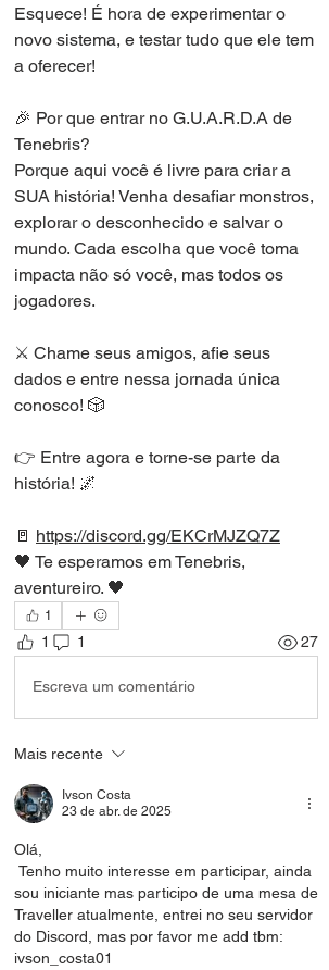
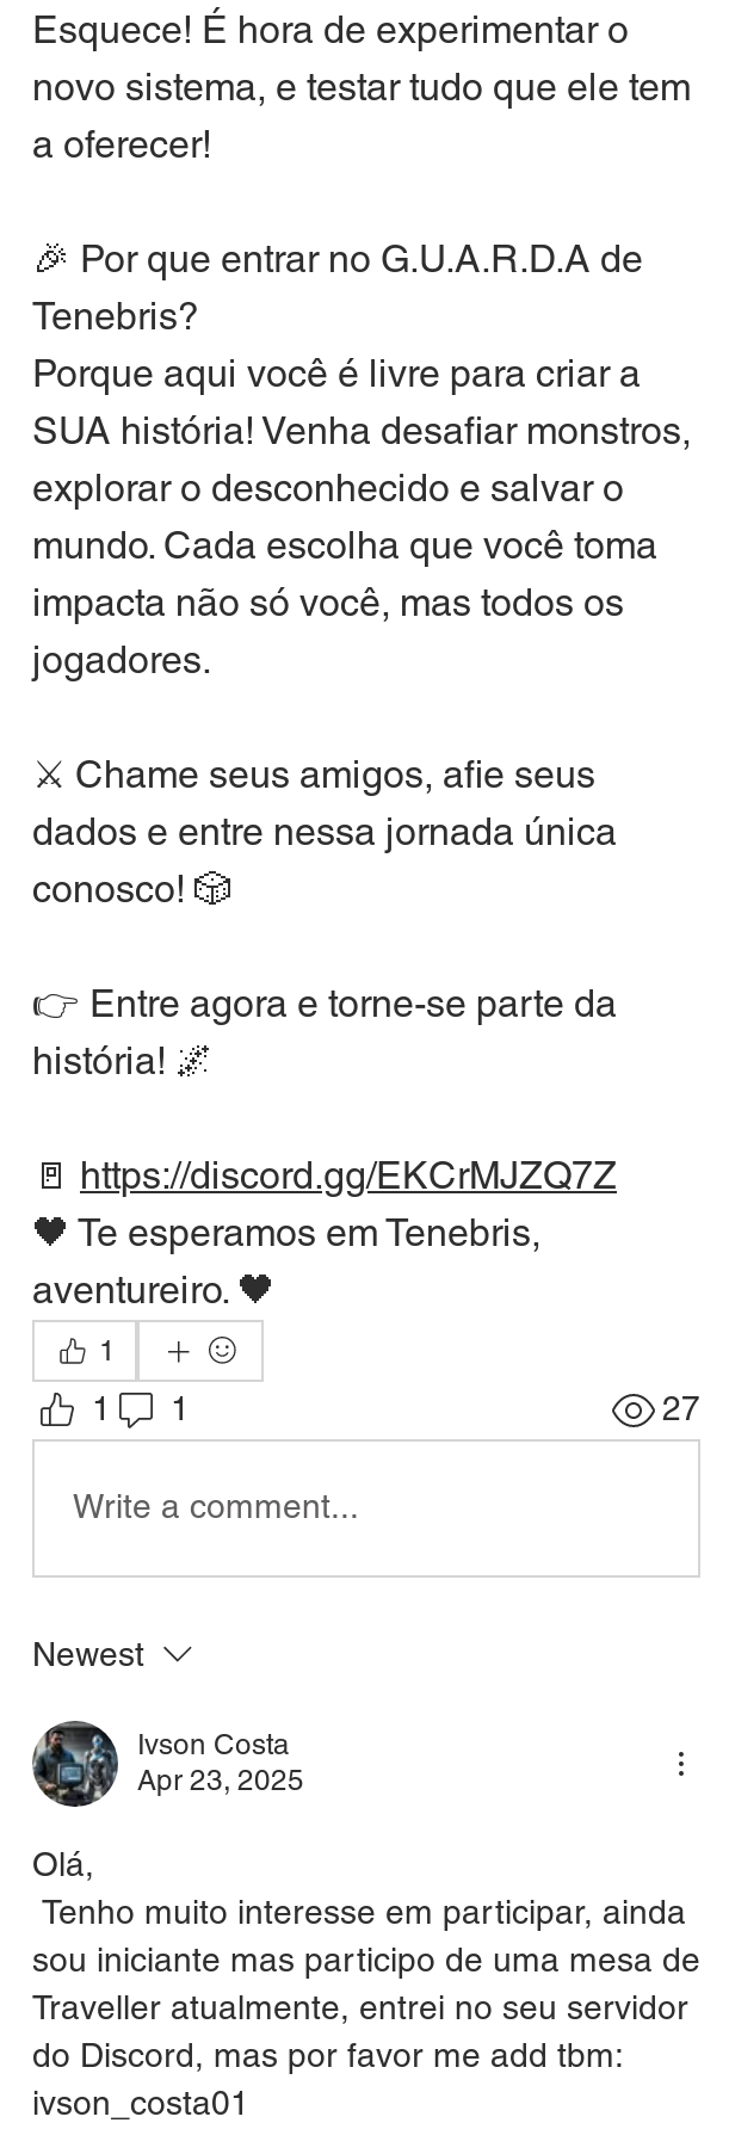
[33,678,195,695] Escreva um comentário -> [73,1487,359,1526] Write a comment...
[14,745,103,762] Mais recente -> [32,1634,144,1673] Newest
[62,803,172,819] 23 de abr. de 2025 -> [137,1763,304,1797] Apr 23, 2025

